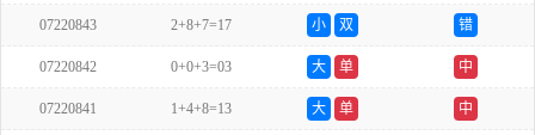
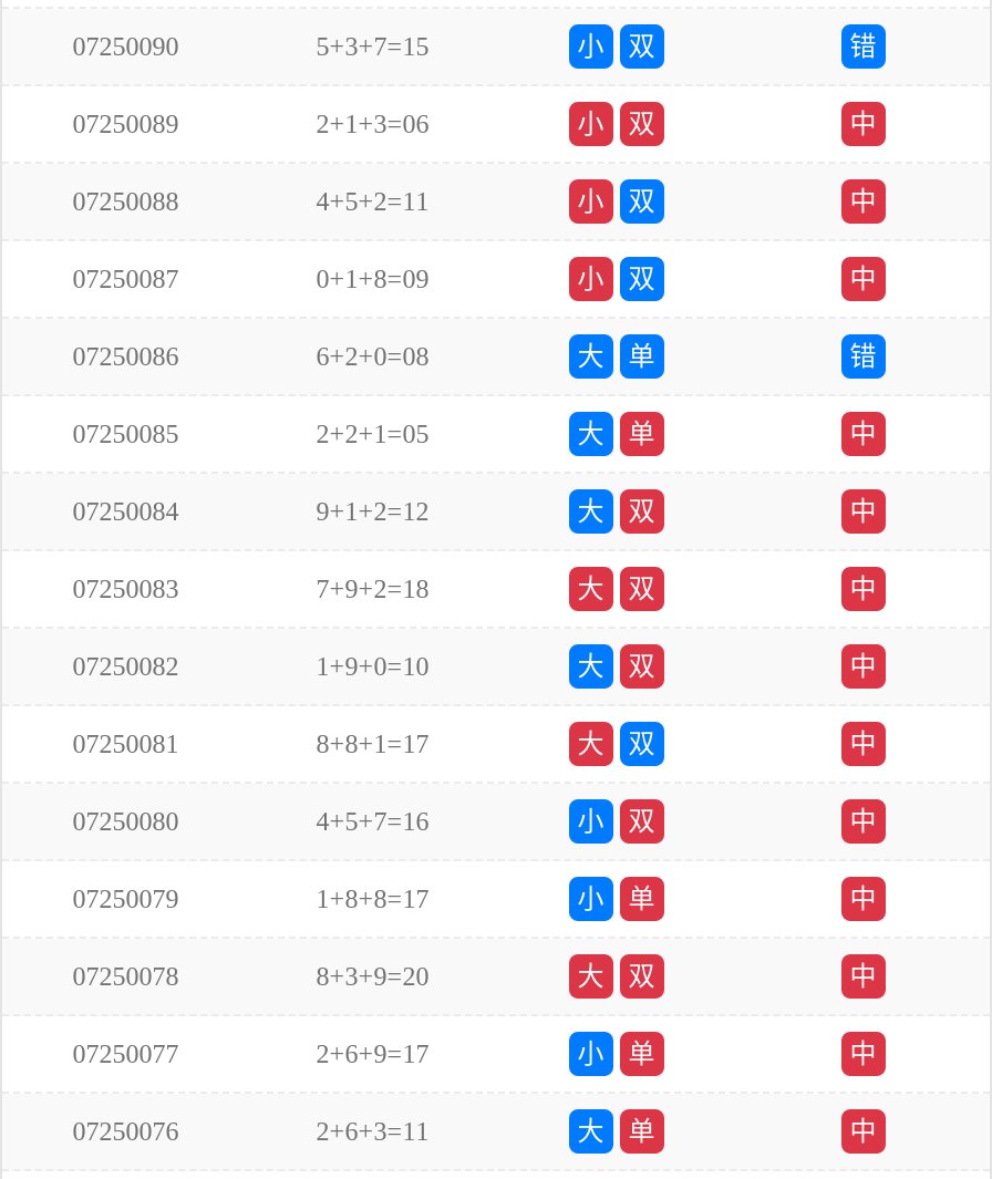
[39,17,96,33] 07220843 -> [73,31,179,62] 07250090
[171,17,231,33] 2+8+7=17 -> [316,31,429,62] 5+3+7=15
[39,59,231,75] 07220842 | 0+0+3=03 -> [73,108,876,449] 07250089 | 2+1+3=06 | 小 | 双 | 中 | 07250088 | 4+5+2=11 | 小 | 双 | 中 | 07250087 | 0+1+8=09 | 小 | 双 | 中 | 07250086 | 6+2+0=08 | 大 | 单 | 错 | 07250085 | 2+2+1=05
[39,100,231,117] 07220841 | 1+4+8=13 -> [73,496,876,1147] 07250084 | 9+1+2=12 | 大 | 双 | 中 | 07250083 | 7+9+2=18 | 大 | 双 | 中 | 07250082 | 1+9+0=10 | 大 | 双 | 中 | 07250081 | 8+8+1=17 | 大 | 双 | 中 | 07250080 | 4+5+7=16 | 小 | 双 | 中 | 07250079 | 1+8+8=17 | 小 | 单 | 中 | 07250078 | 8+3+9=20 | 大 | 双 | 中 | 07250077 | 2+6+9=17 | 小 | 单 | 中 | 07250076 | 2+6+3=11

